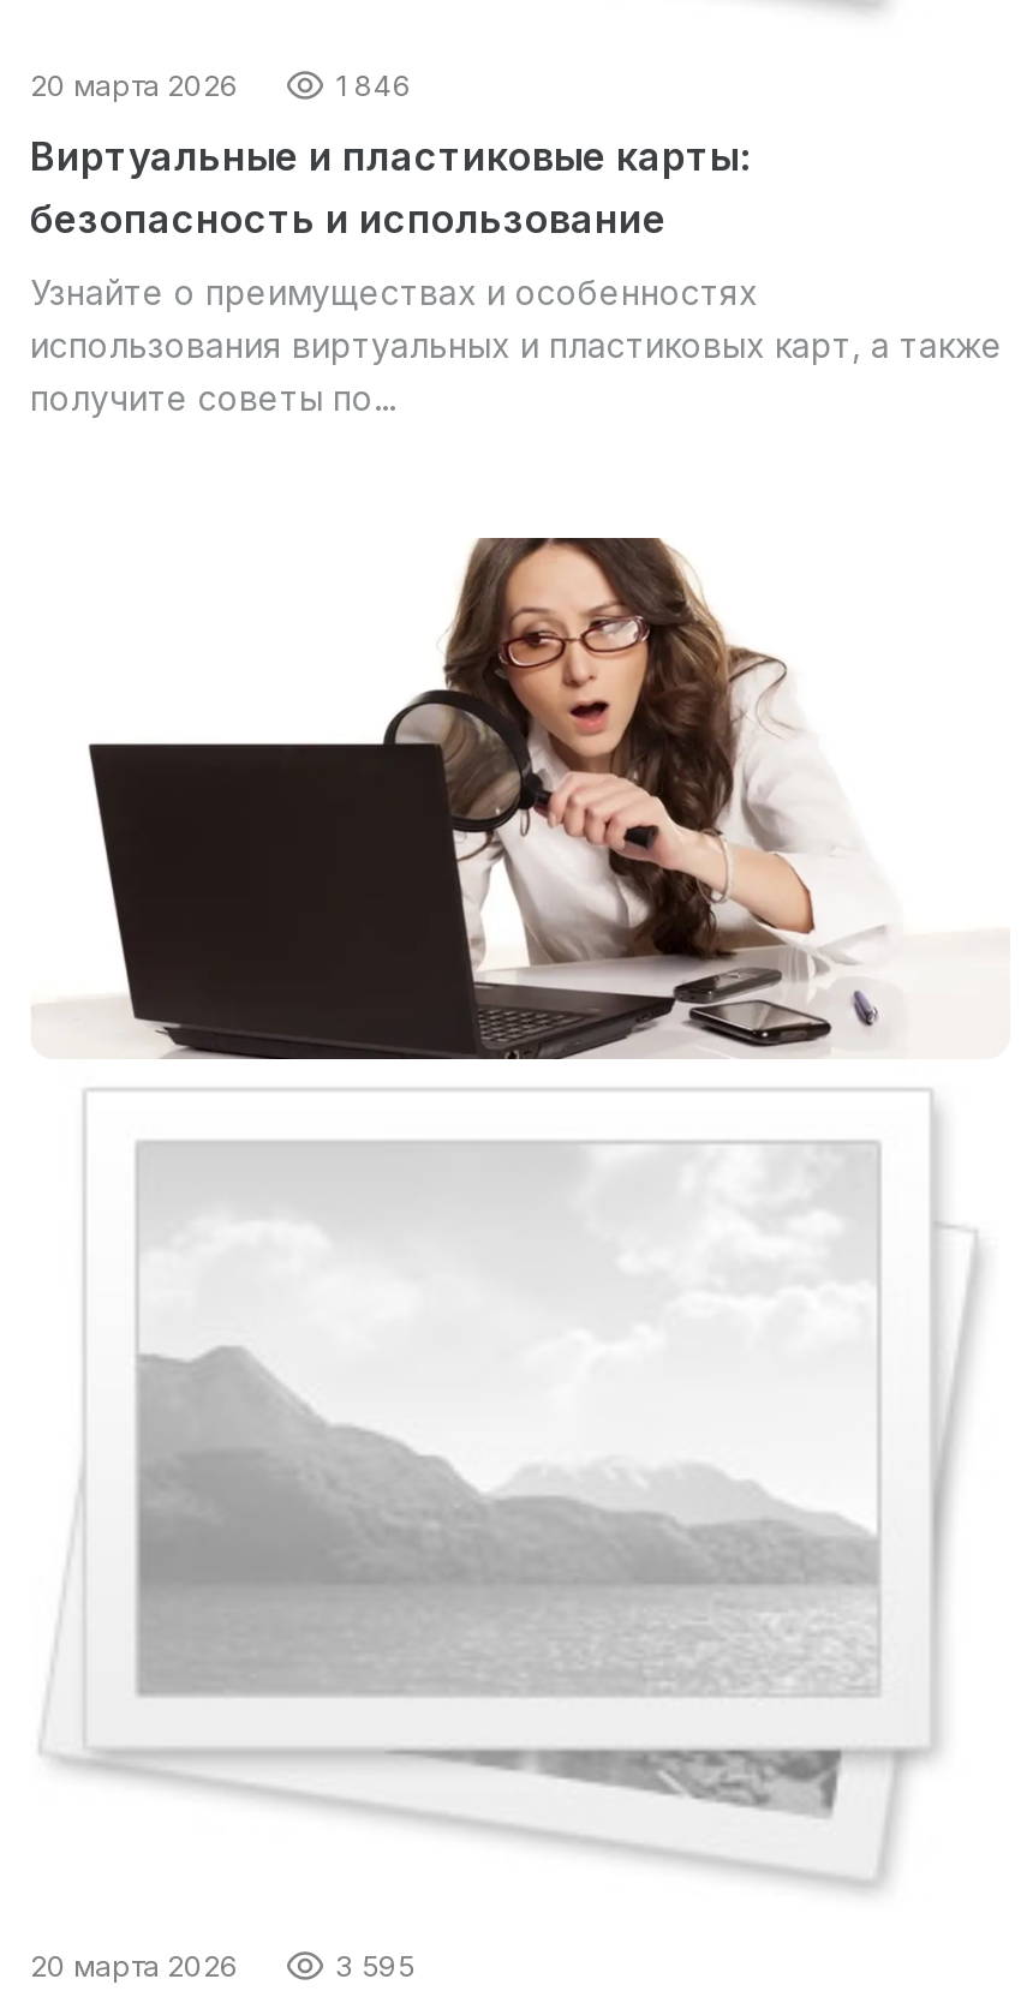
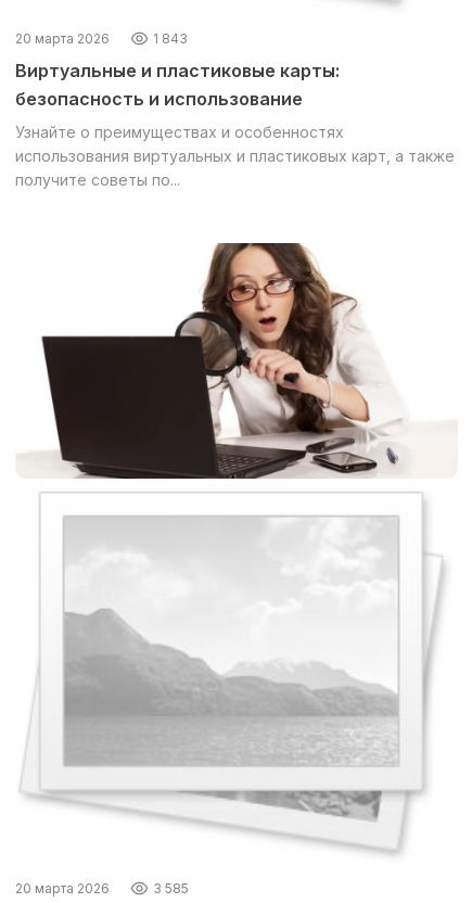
[335,67,412,103] 1 846 -> [153,30,188,46] 1 843
[335,1947,414,1983] 3 595 -> [153,880,189,896] 3 585

